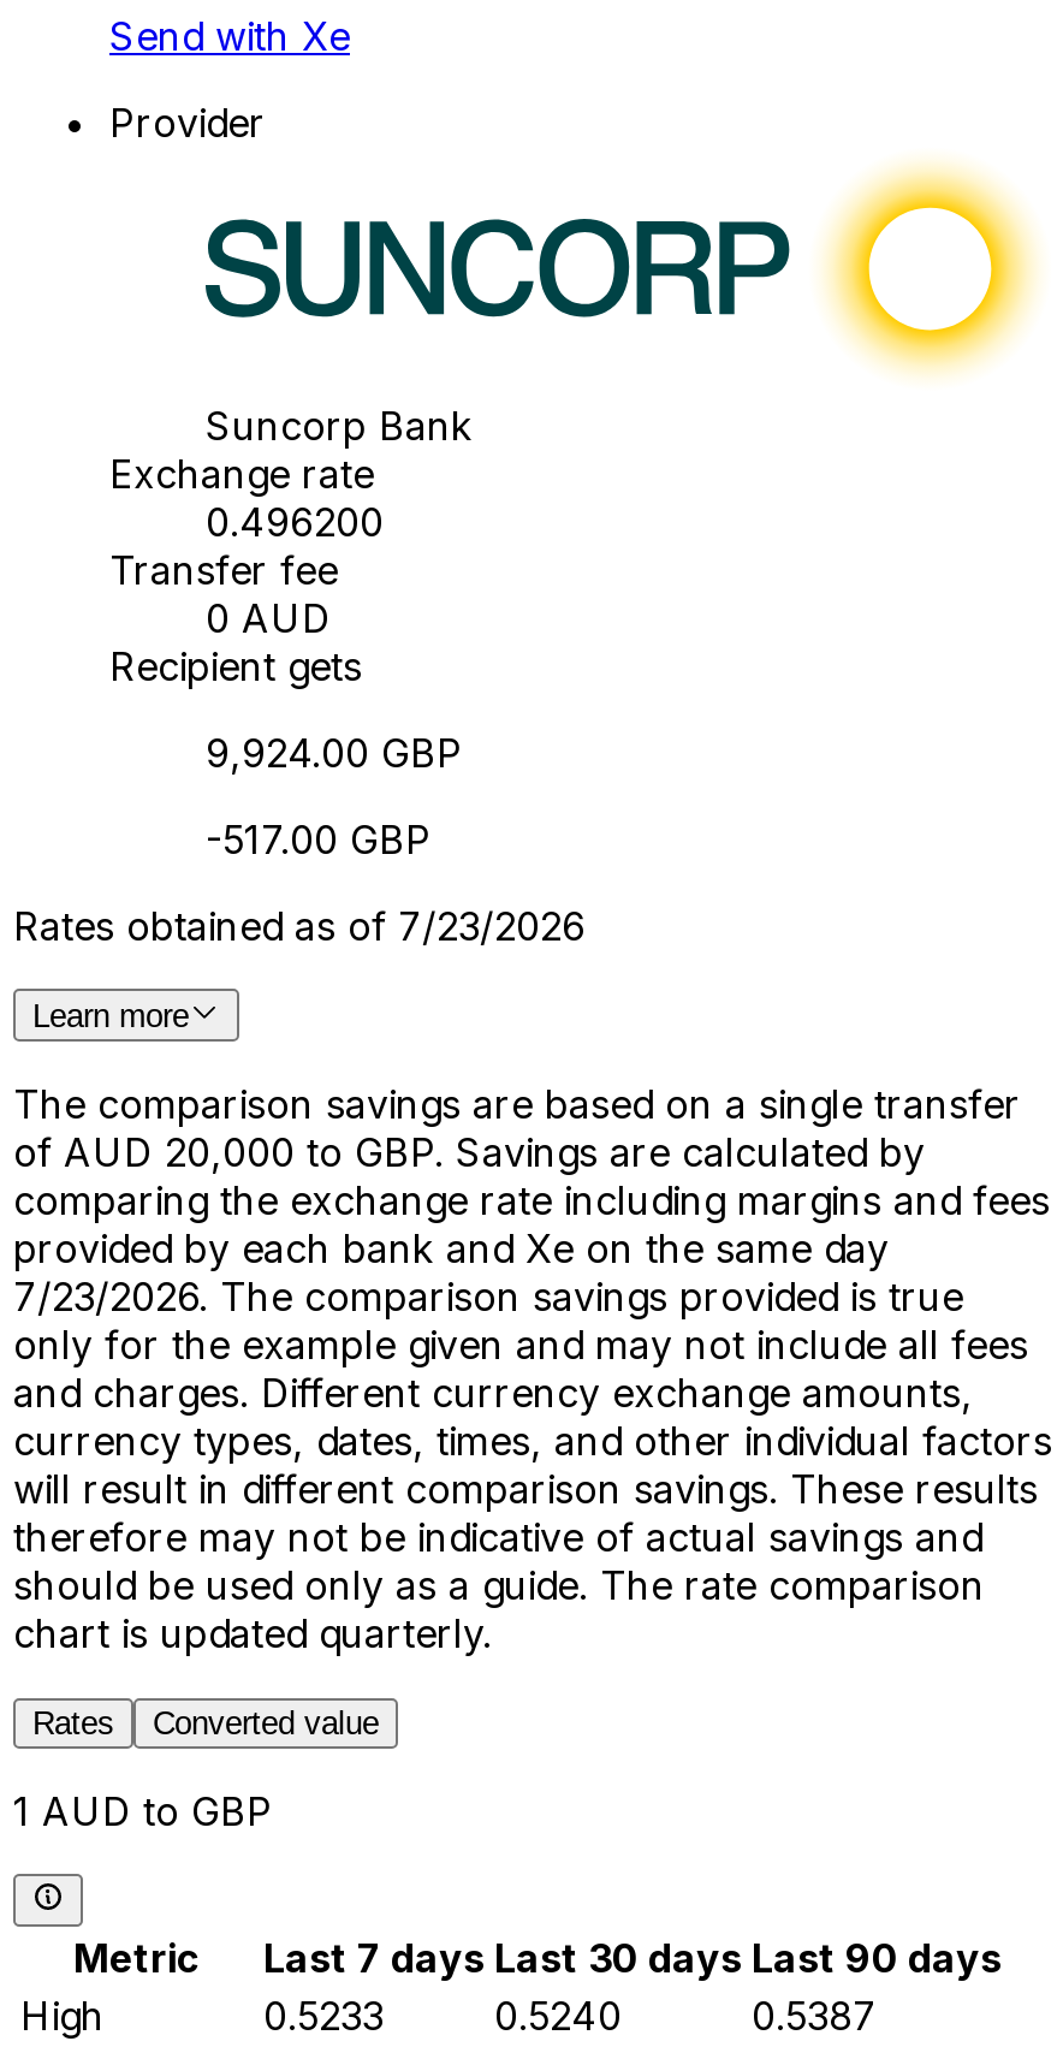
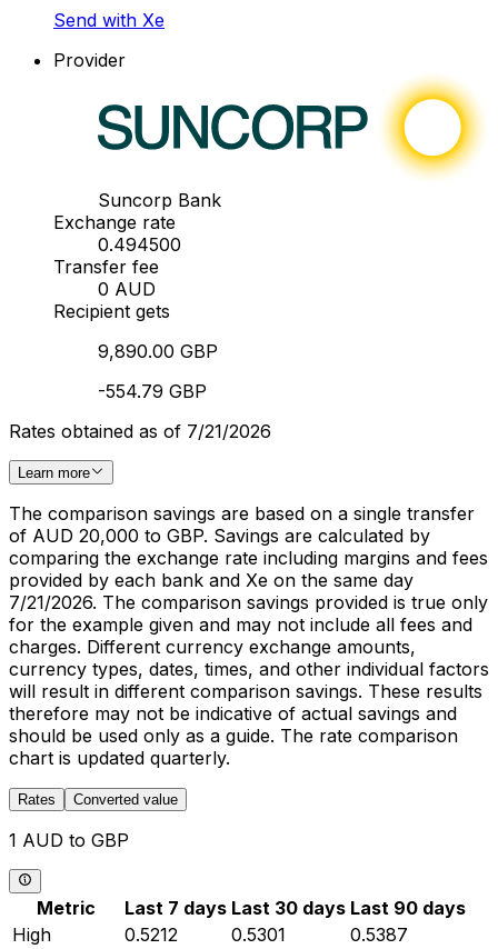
[206,497,384,545] 0.496200 -> [98,233,181,255] 0.494500
[206,728,463,776] 9,924.00 GBP -> [98,340,218,362] 9,890.00 GBP
[206,814,432,863] -517.00 GBP -> [98,380,207,402] -554.79 GBP
[13,901,586,949] Rates obtained as of 7/23/2026 -> [9,420,271,442] Rates obtained as of 7/21/2026
[13,1272,1028,1417] 7/23/2026. The comparison savings provided is true | only for the example given and may not include all fees | and charges. Different currency exchange amounts, -> [9,591,488,658] 7/21/2026. The comparison savings provided is true only | for the example given and may not include all fees and | charges. Different currency exchange amounts,
[263,1992,384,2041] 0.5233 -> [124,924,178,946] 0.5212
[494,1992,622,2041] 0.5240 -> [231,924,286,946] 0.5301

